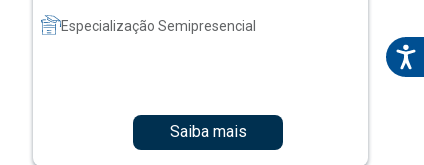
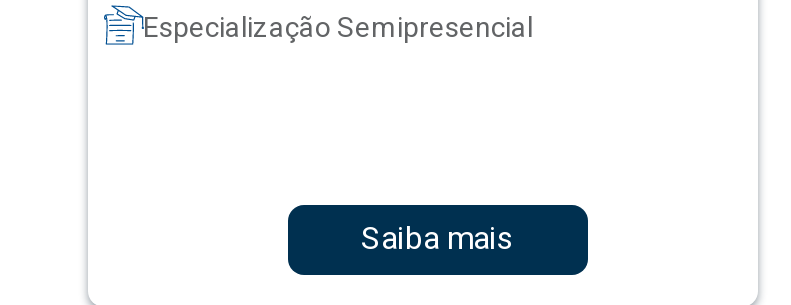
[385,36,421,78] [image] -> none

